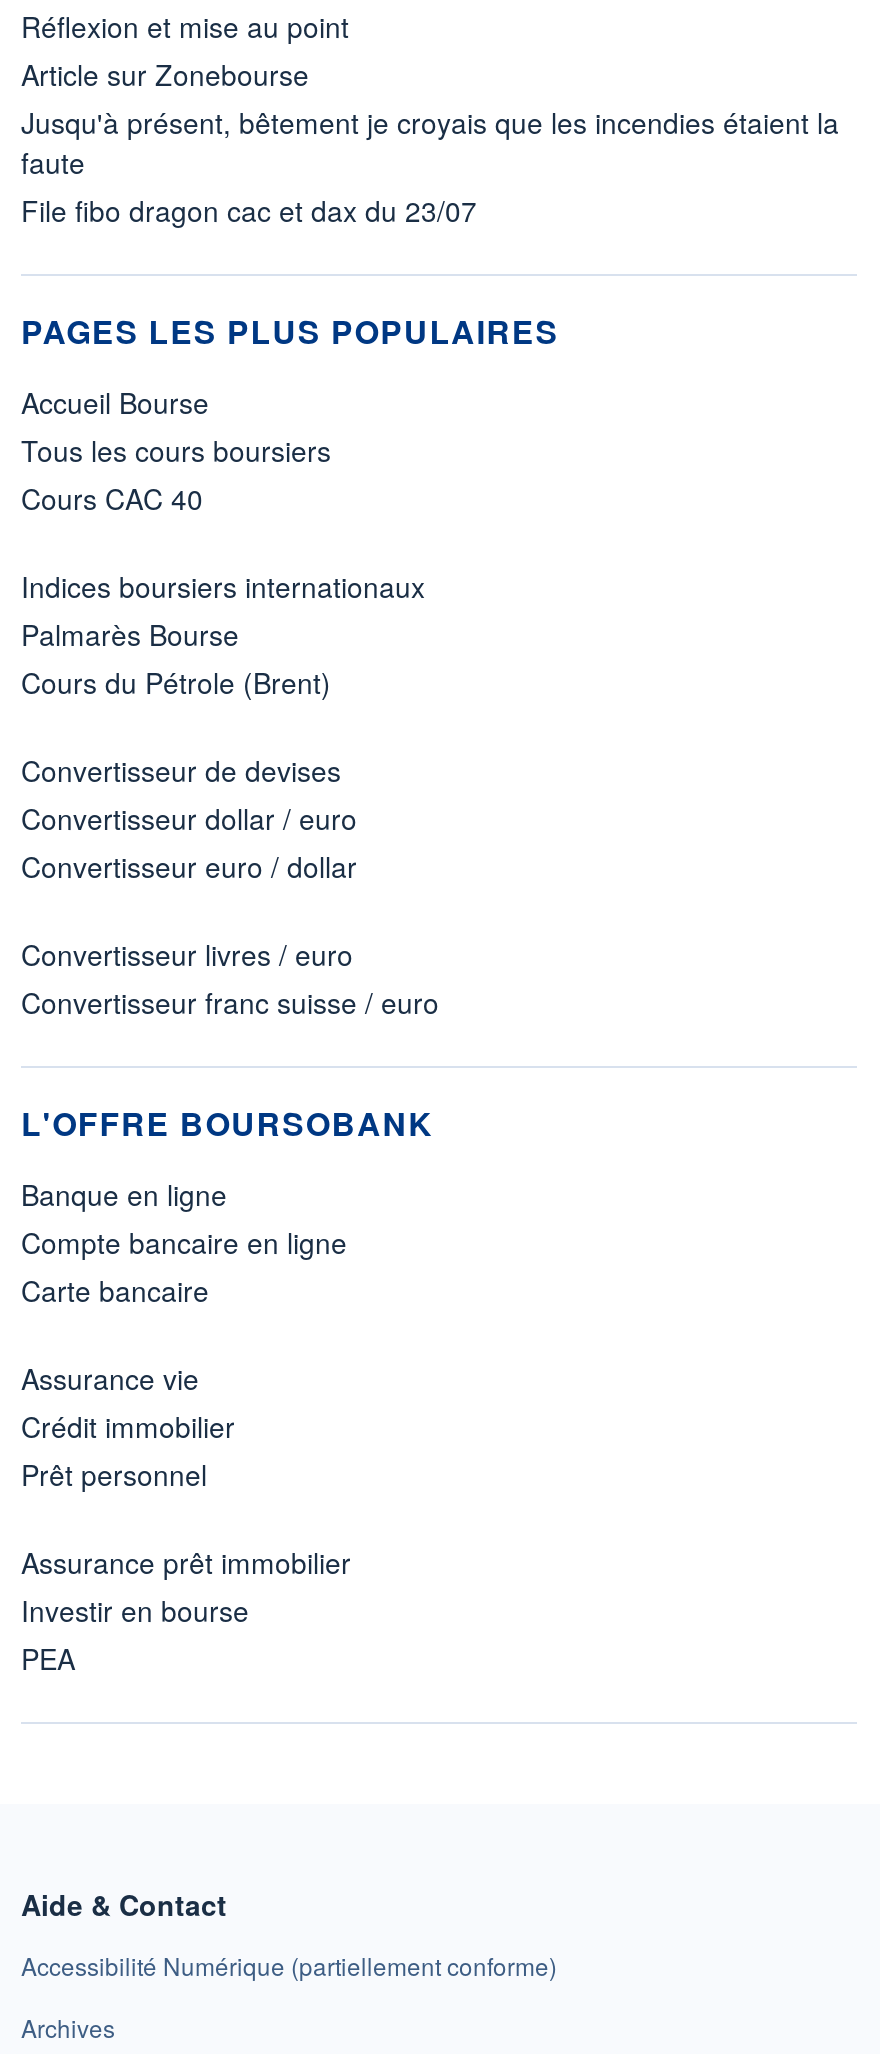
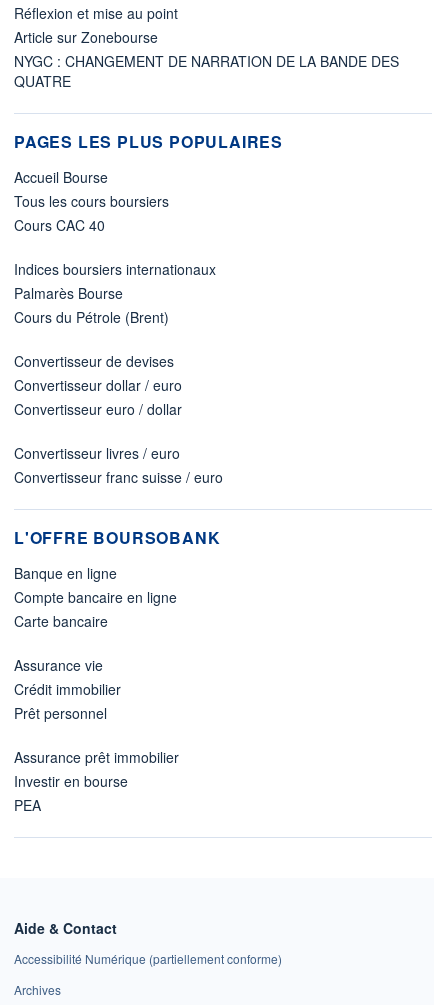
[21,102,839,230] Jusqu'à présent, bêtement je croyais que les incendies étaient la | faute | File fibo dragon cac et dax du 23/07 -> [14,51,399,91] NYGC : CHANGEMENT DE NARRATION DE LA BANDE DES | QUATRE

